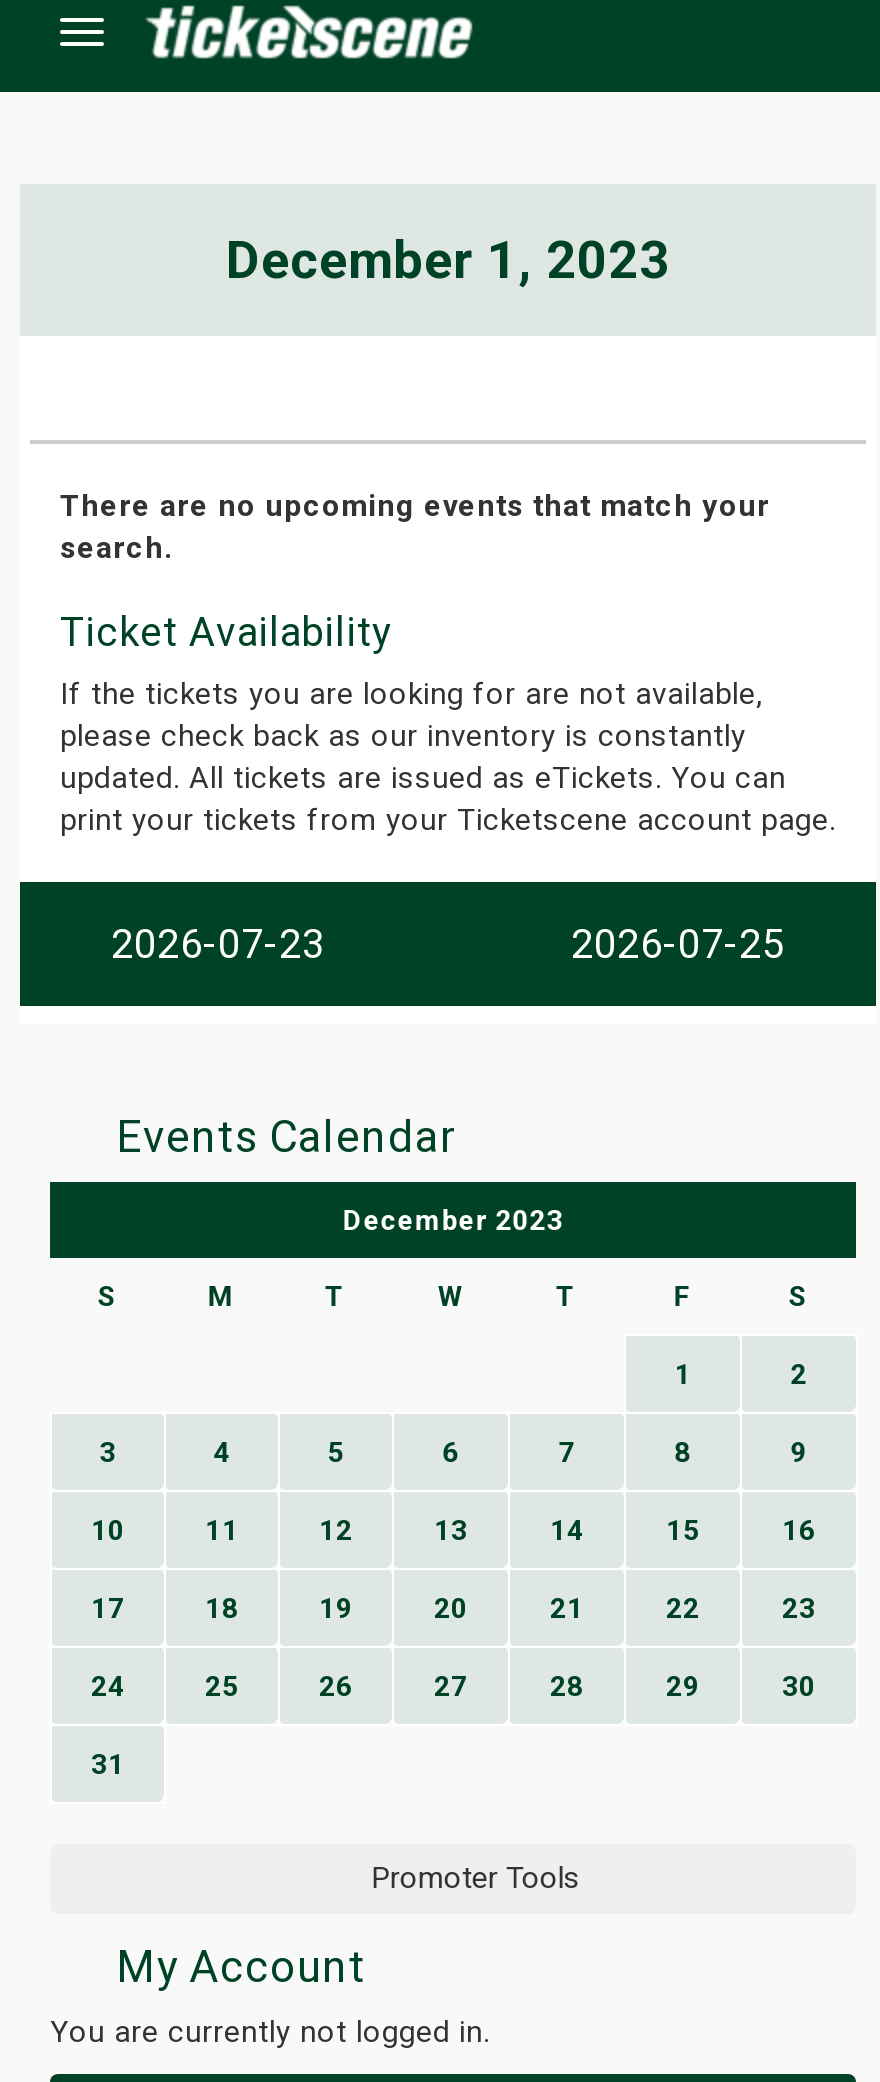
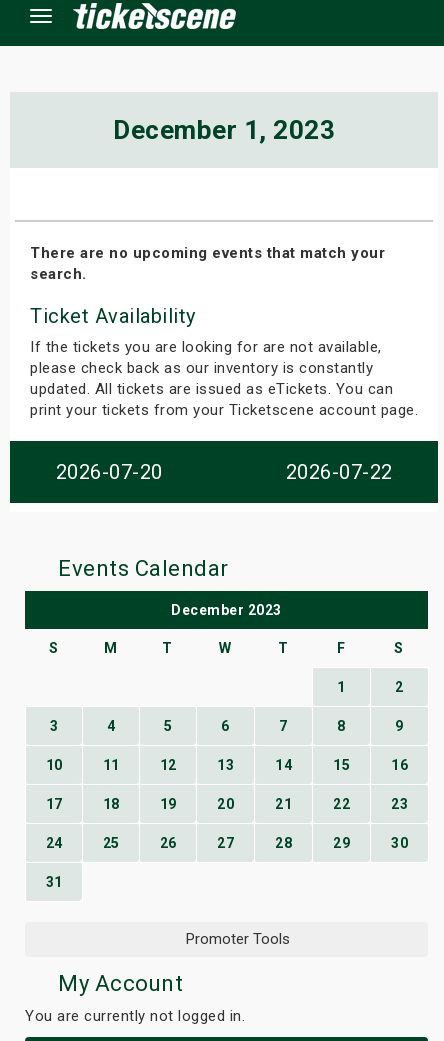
[100,920,325,968] 2026-07-23 -> [50,460,162,484] 2026-07-20
[571,920,796,968] 2026-07-25 -> [285,460,398,484] 2026-07-22

